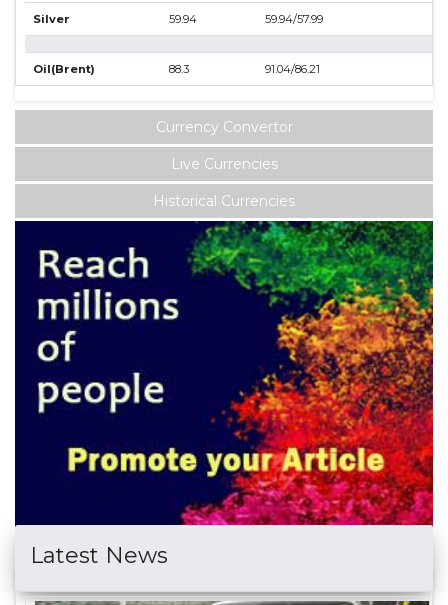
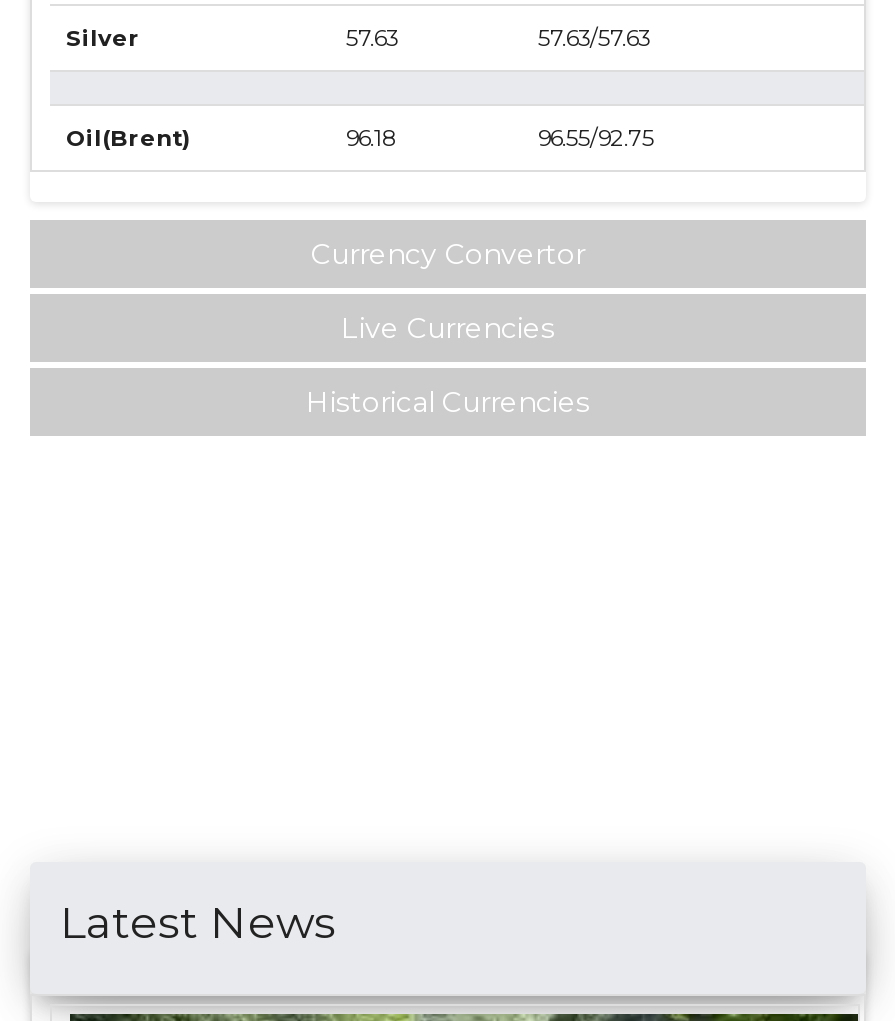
[169,12,197,26] 59.94 -> [346,24,398,52] 57.63
[265,12,323,26] 59.94/57.99 -> [538,24,650,52] 57.63/57.63
[169,62,189,76] 88.3 -> [346,124,394,152] 96.18
[265,62,320,76] 91.04/86.21 -> [538,124,654,152] 96.55/92.75
[14,221,434,527] [image] -> none

